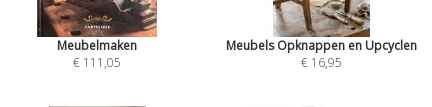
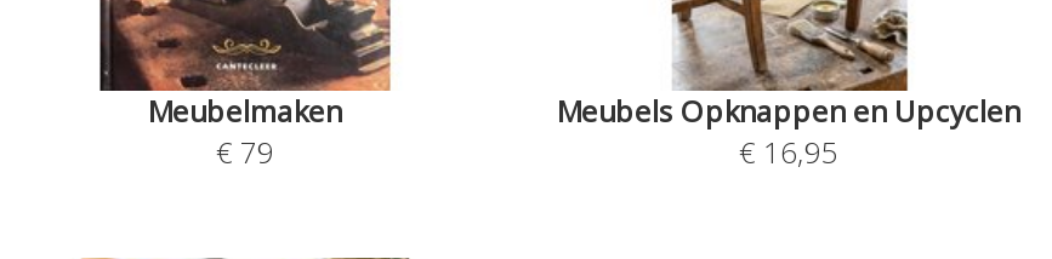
[73,54,121,71] € 111,05 -> [216,132,274,173] € 79

